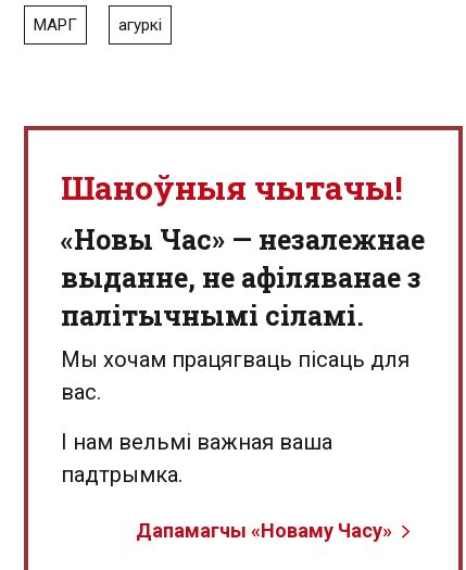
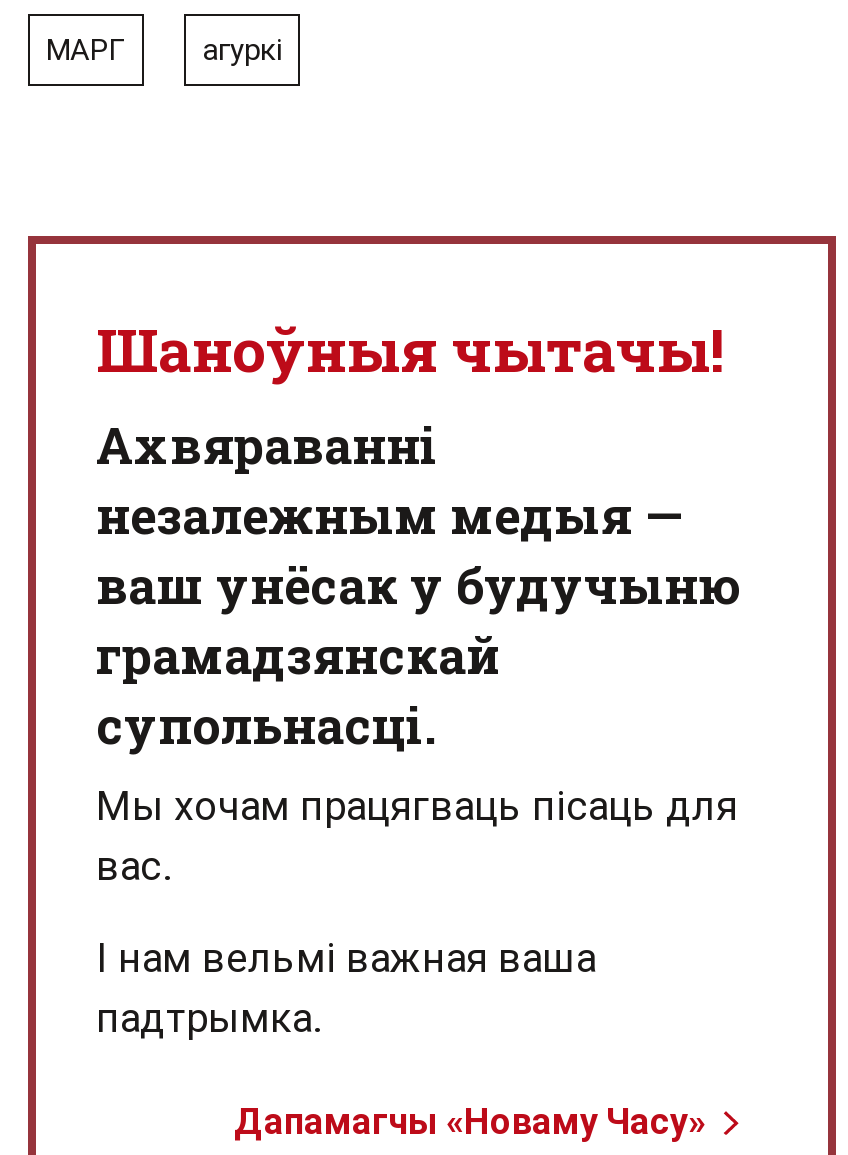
[61,221,425,333] «Новы Час» — незалежнае | выданне, не афіляванае з | палітычнымі сіламі. -> [96,411,740,757] Aхвяраванні | незалежным медыя — | ваш унёсак у будучыню | грамадзянскай | супольнасці.

